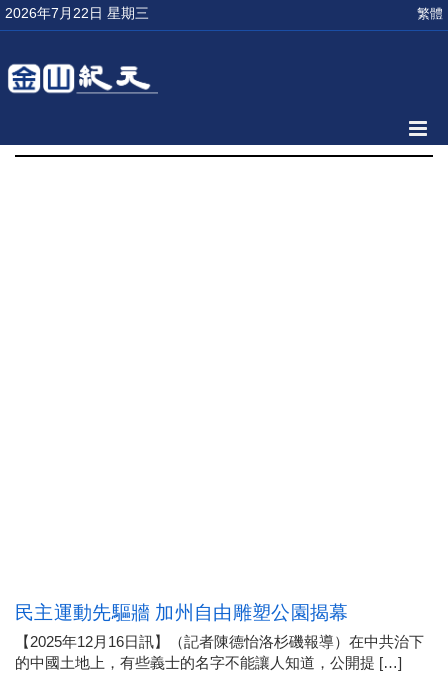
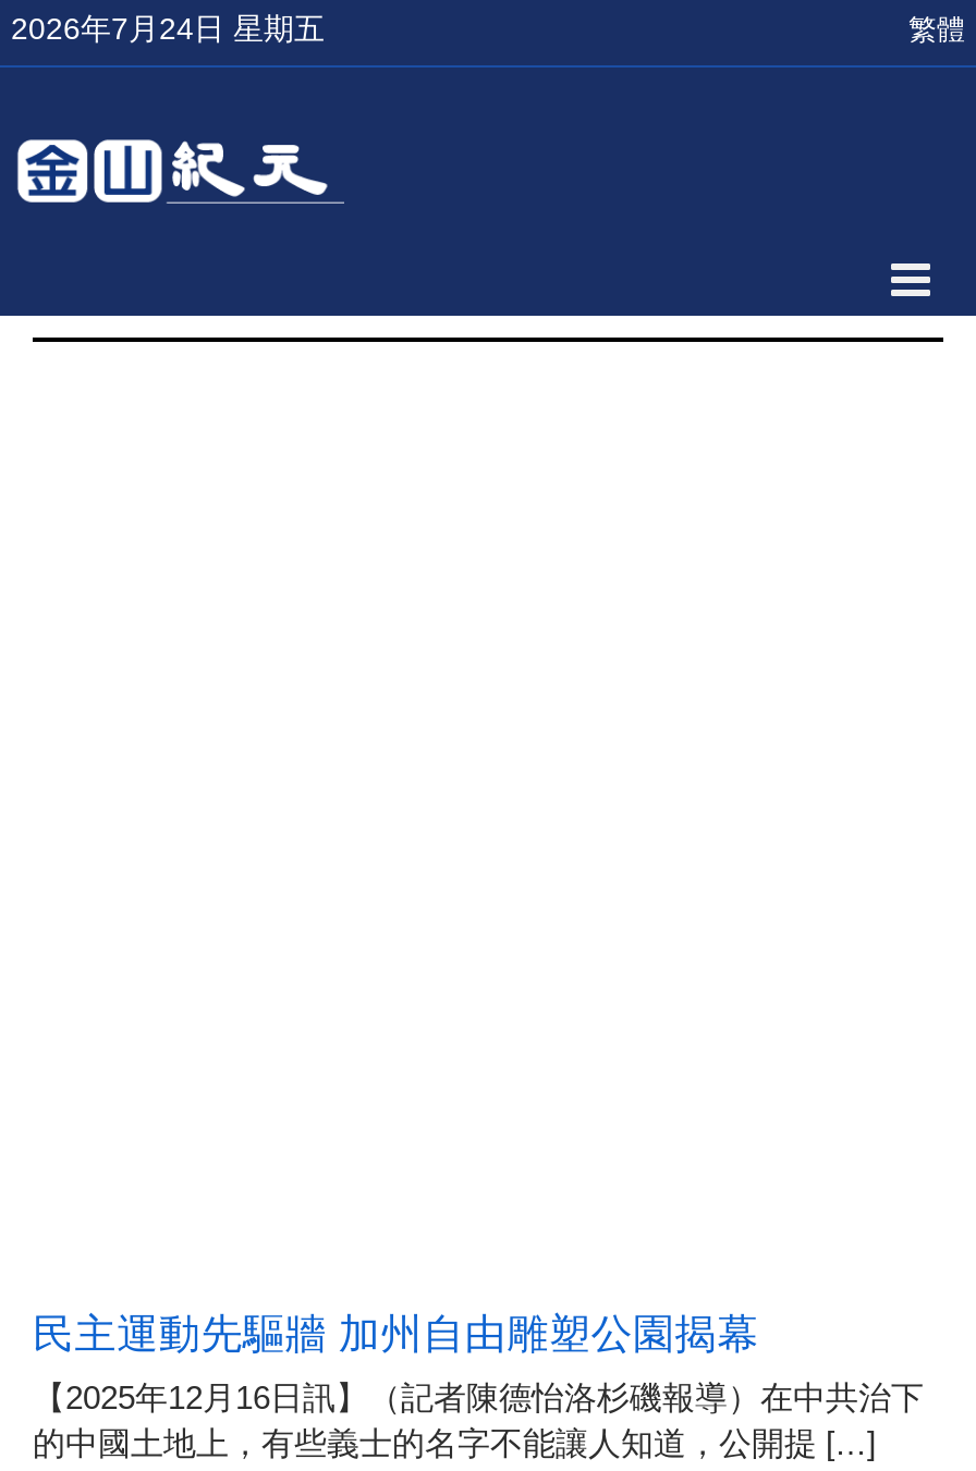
[5,5,149,21] 2026年7月22日 星期三 -> [11,11,325,46] 2026年7月24日 星期五

